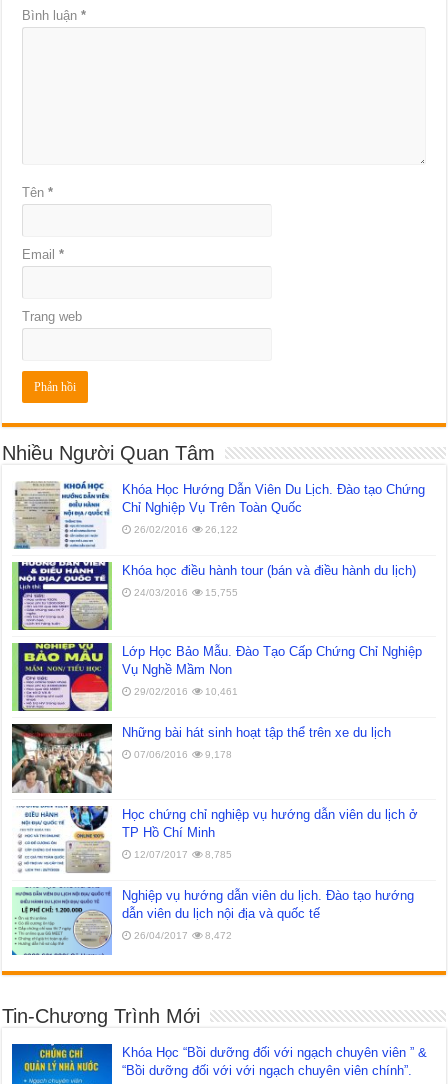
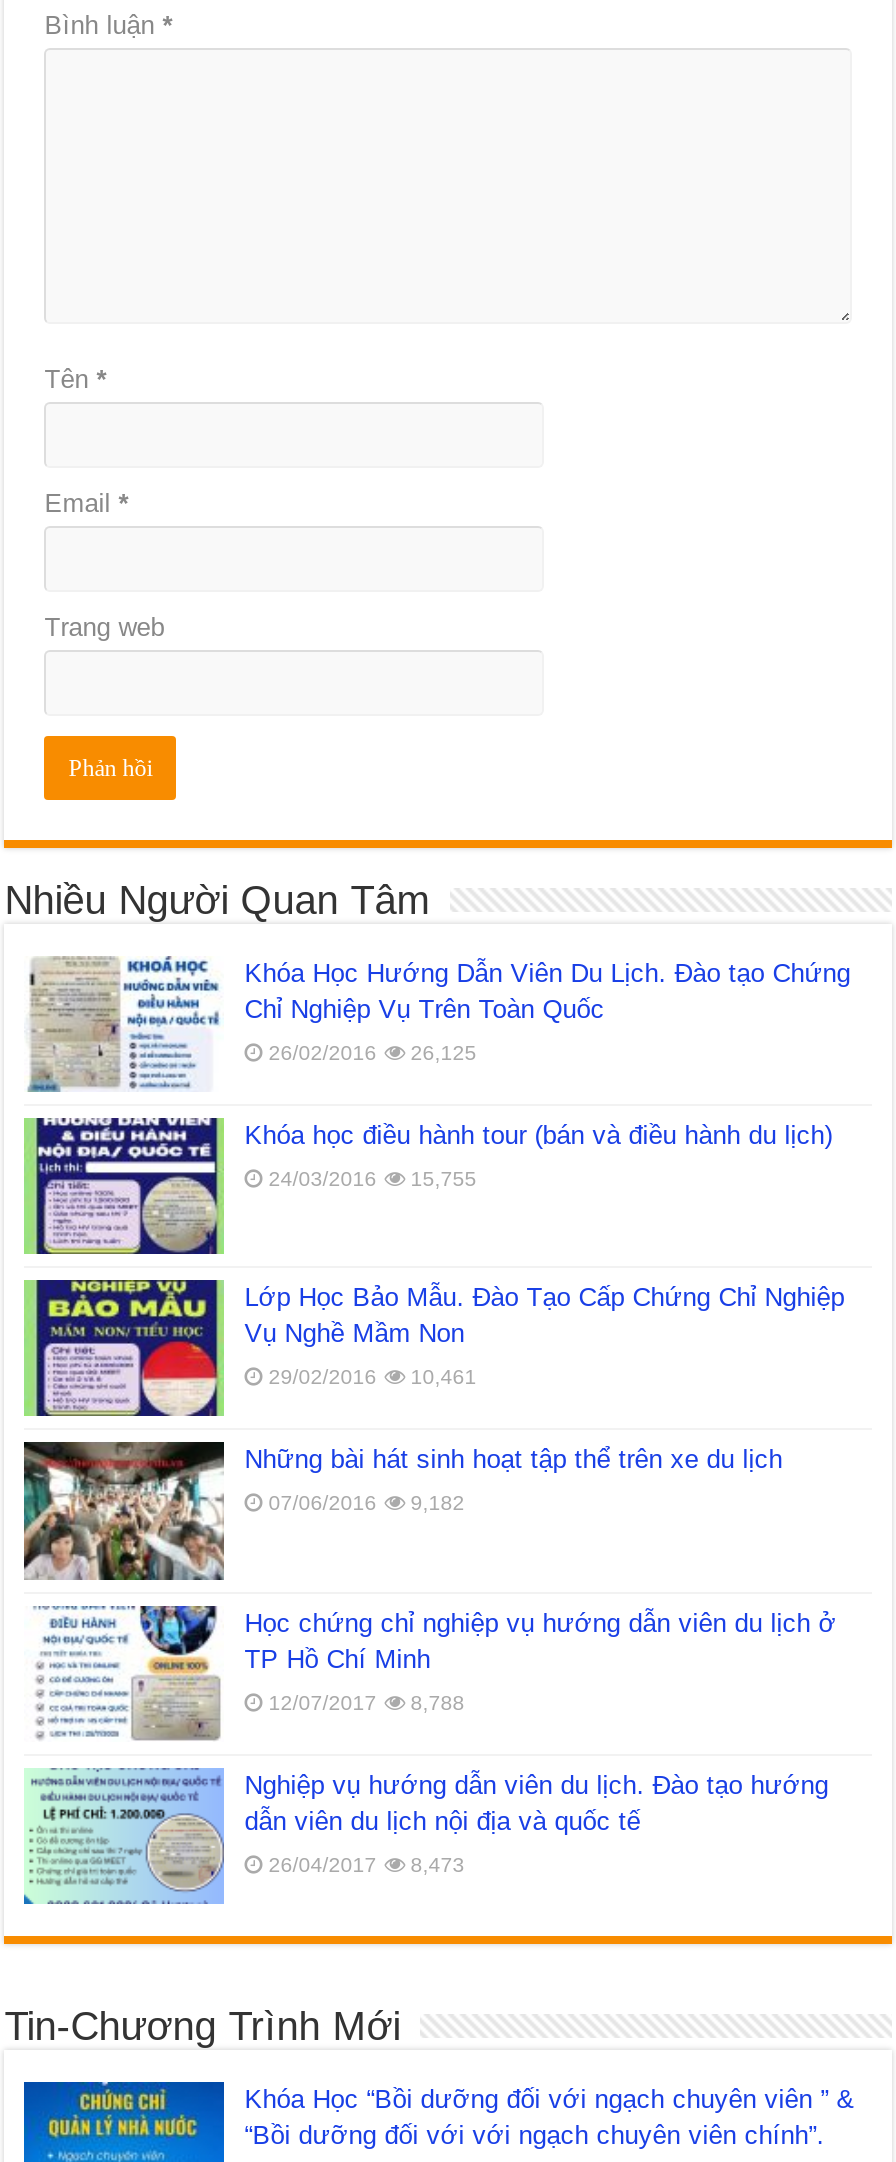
[134,524,238,535] 26/02/2016 26,122 -> [268,1042,476,1064] 26/02/2016 26,125
[134,749,232,760] 07/06/2016 9,178 -> [268,1493,464,1515] 07/06/2016 9,182
[134,848,232,859] 12/07/2017 8,785 -> [268,1691,464,1713] 12/07/2017 8,788
[134,930,232,941] 26/04/2017 8,472 -> [268,1853,464,1875] 26/04/2017 8,473

